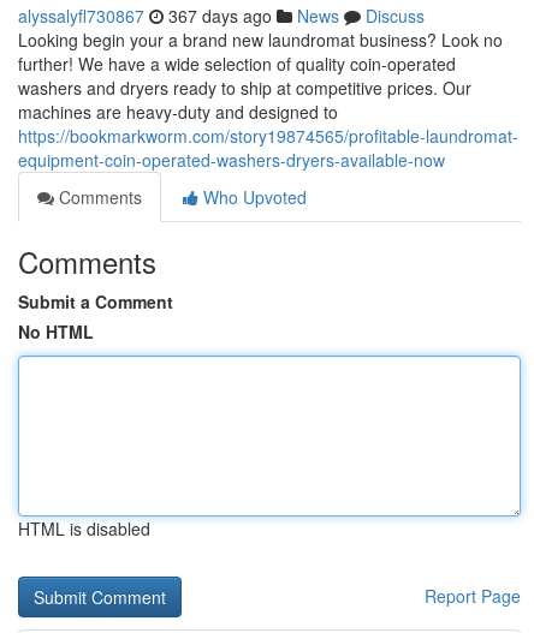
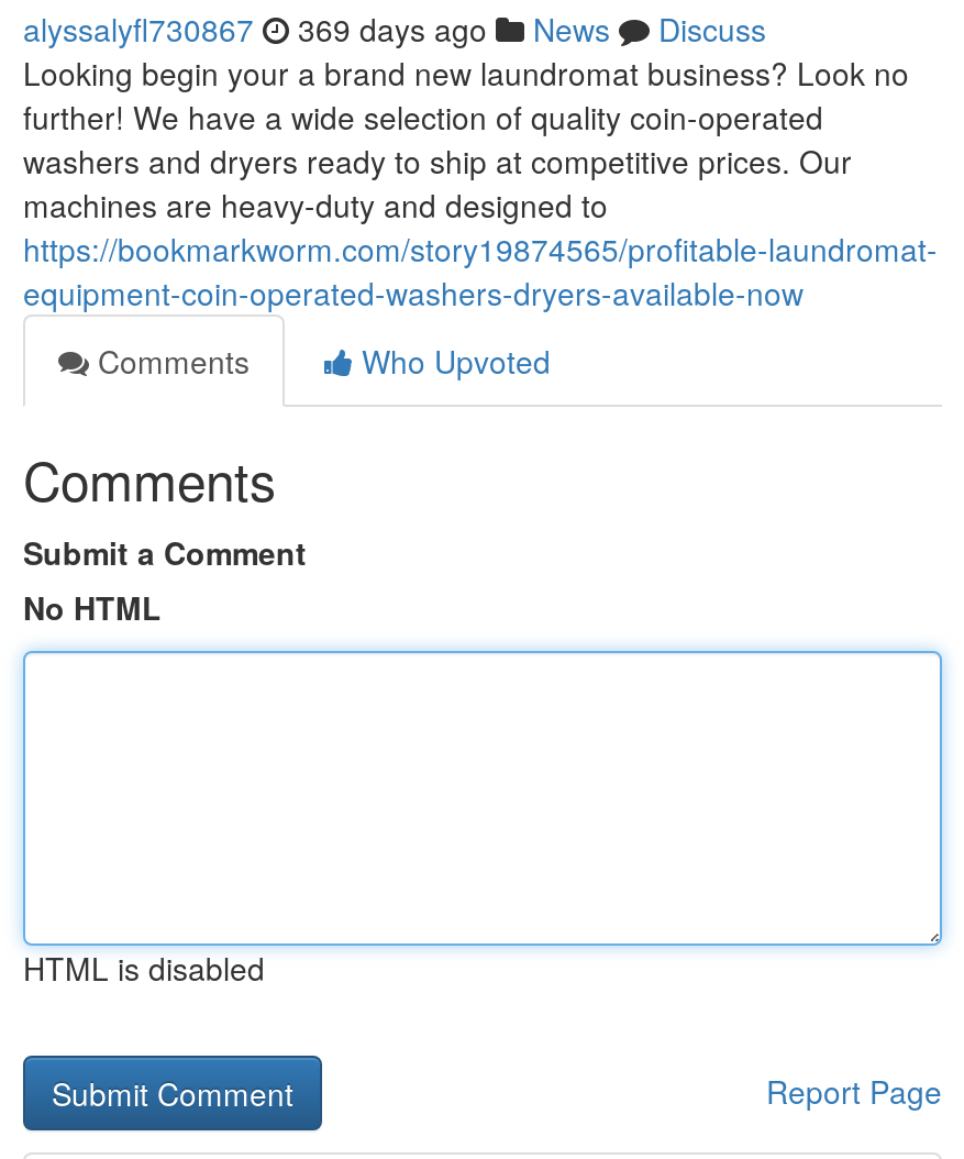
[18,4,425,28] alyssalyfl730867 367 days ago News Discuss -> [23,7,766,51] alyssalyfl730867 369 days ago News Discuss

